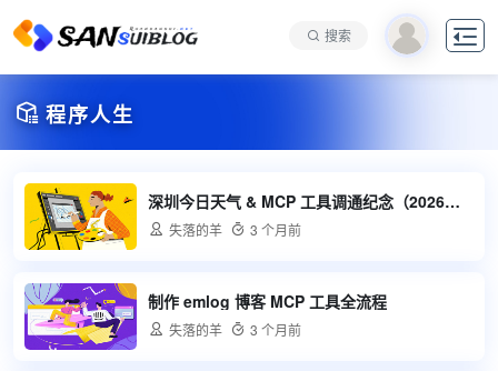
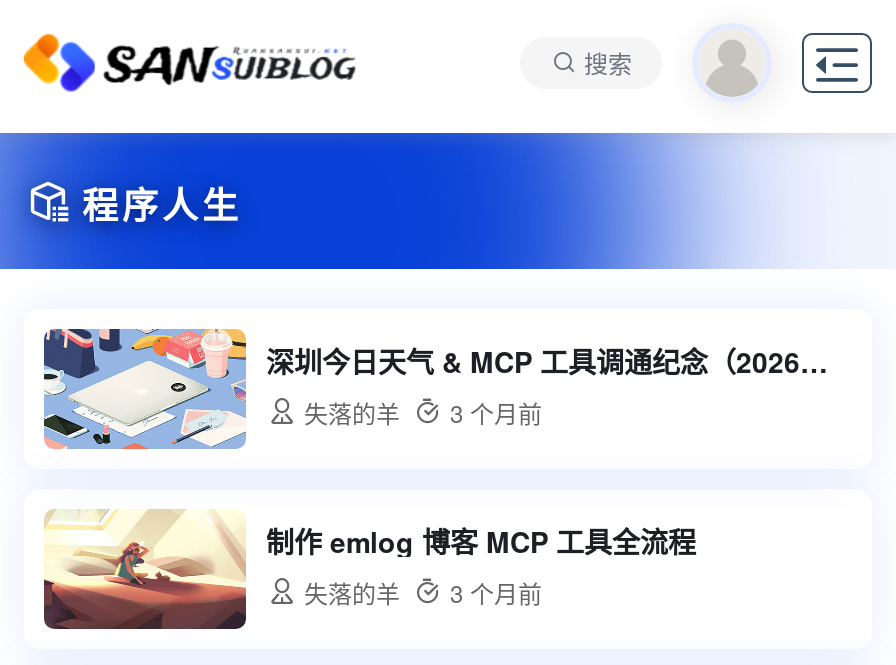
[23,182,138,251] [image] -> [42,327,248,451] [image]
[23,282,138,351] [image] -> [42,509,248,631] [image]

